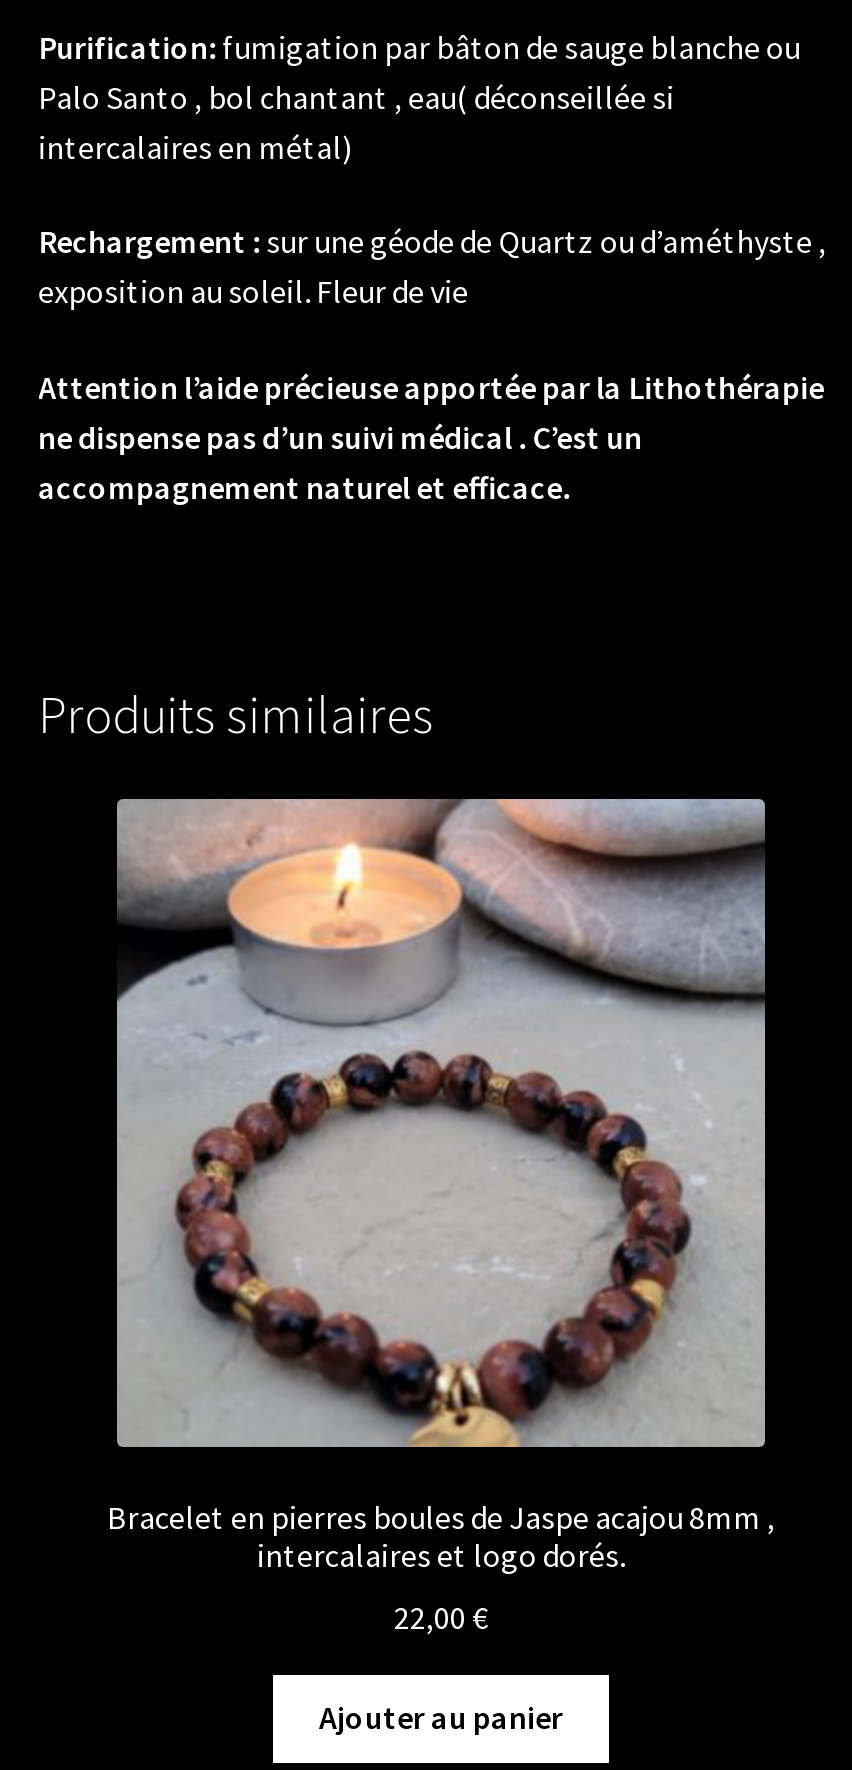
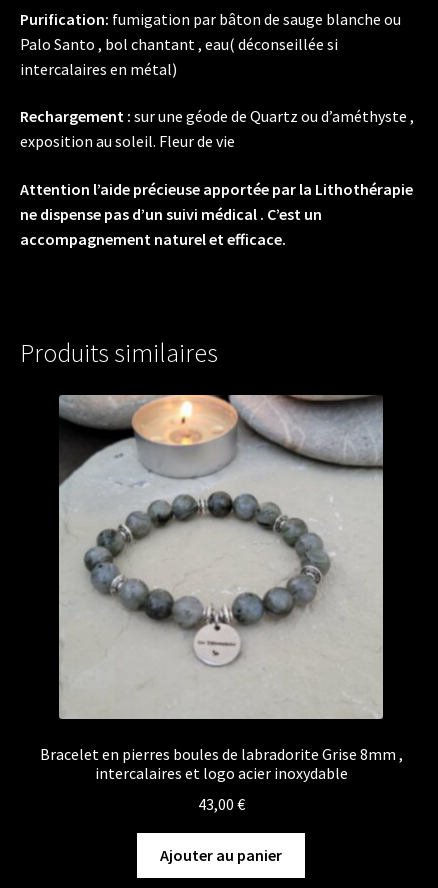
[107,797,775,1575] [image] | Bracelet en pierres boules de Jaspe acajou 8mm , | intercalaires et logo dorés. -> [39,395,402,783] [image] | Bracelet en pierres boules de labradorite Grise 8mm , | intercalaires et logo acier inoxydable
[394,1597,488,1637] 22,00 € -> [197,794,244,814] 43,00 €

